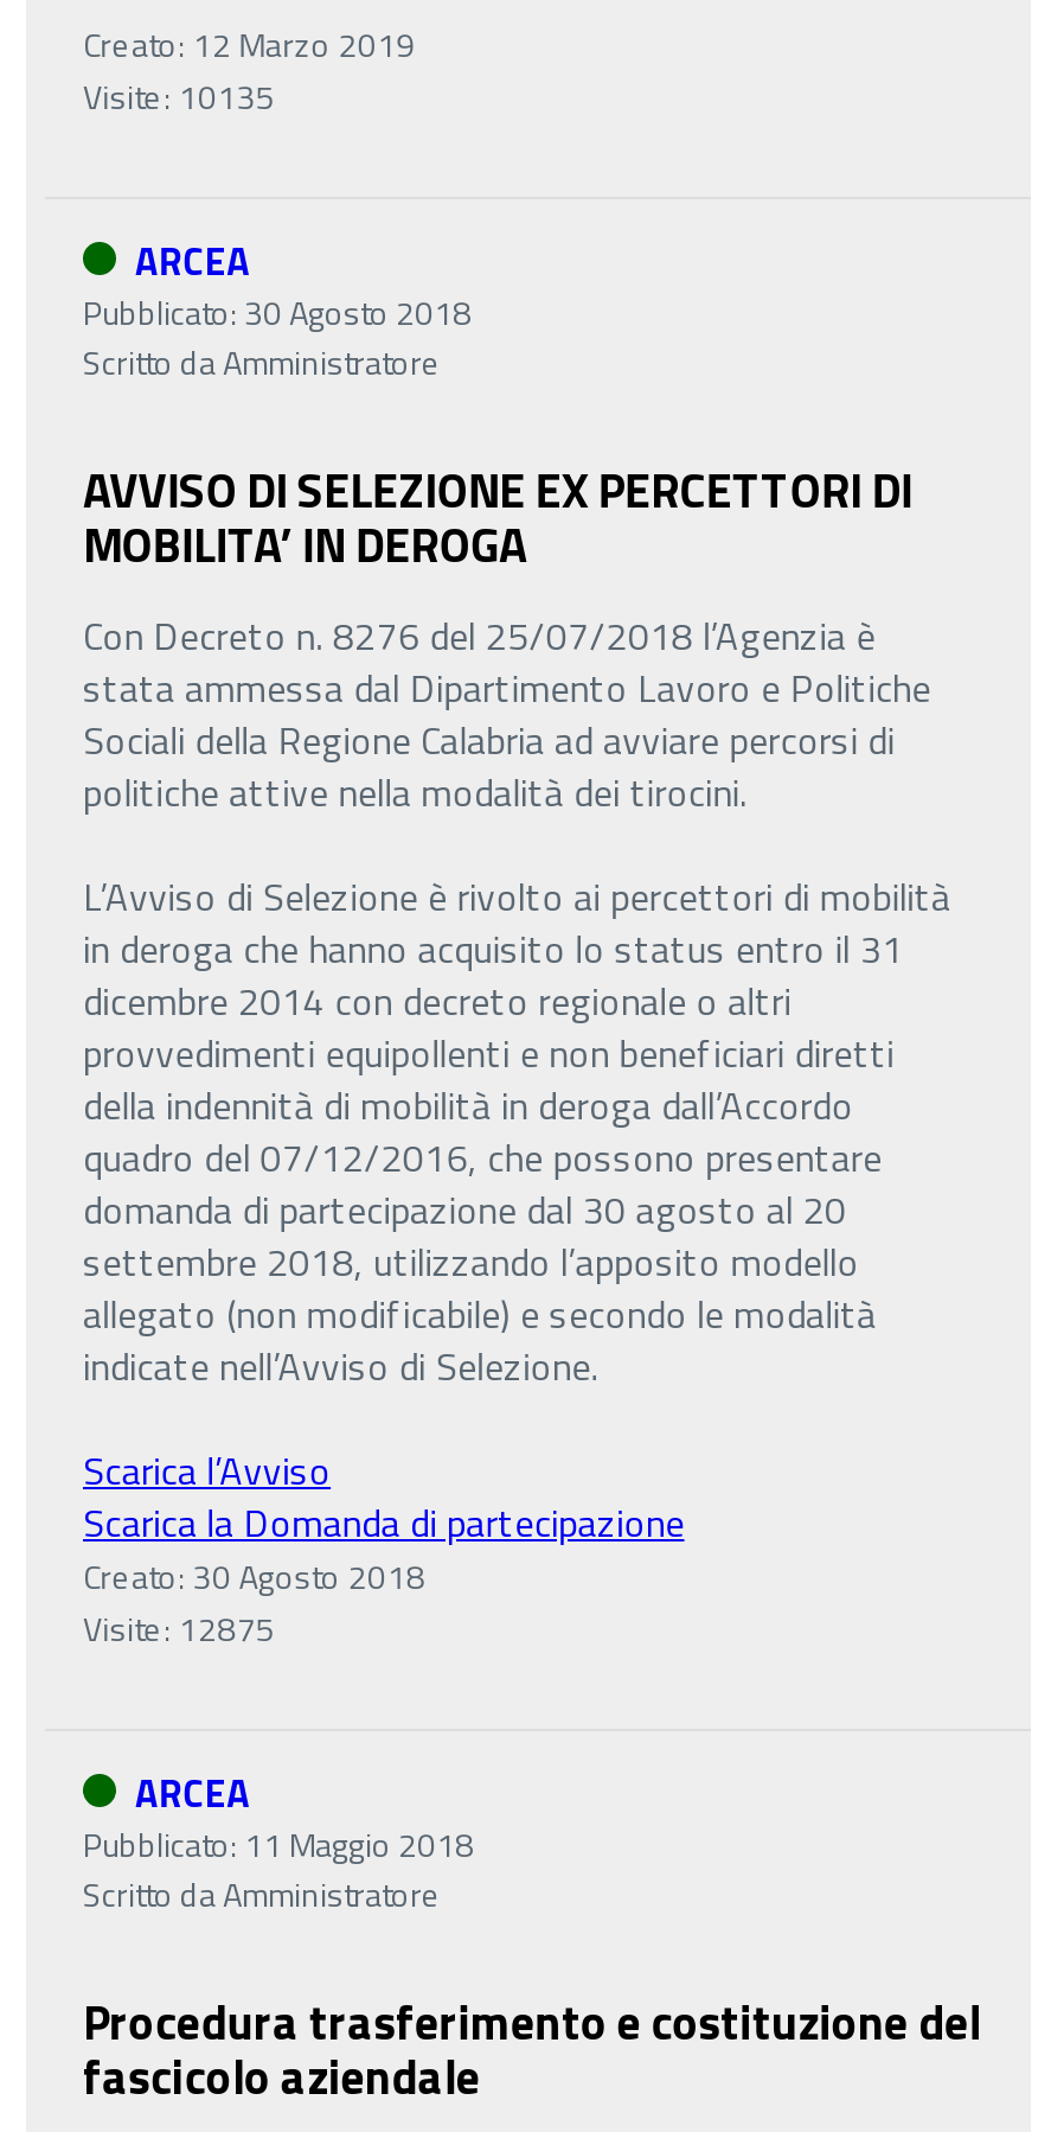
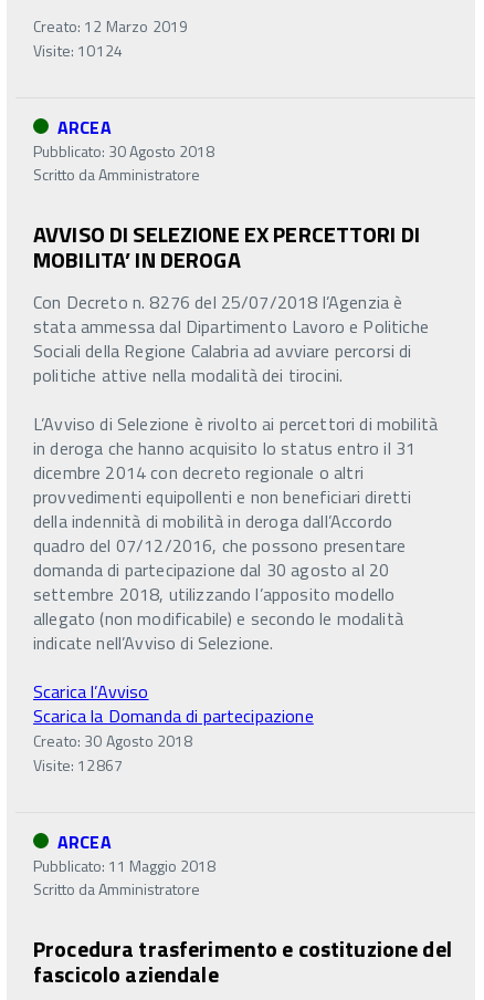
[83,71,275,121] Visite: 10135 -> [33,39,123,62] Visite: 10124
[83,1603,275,1653] Visite: 12875 -> [33,753,123,777] Visite: 12867

